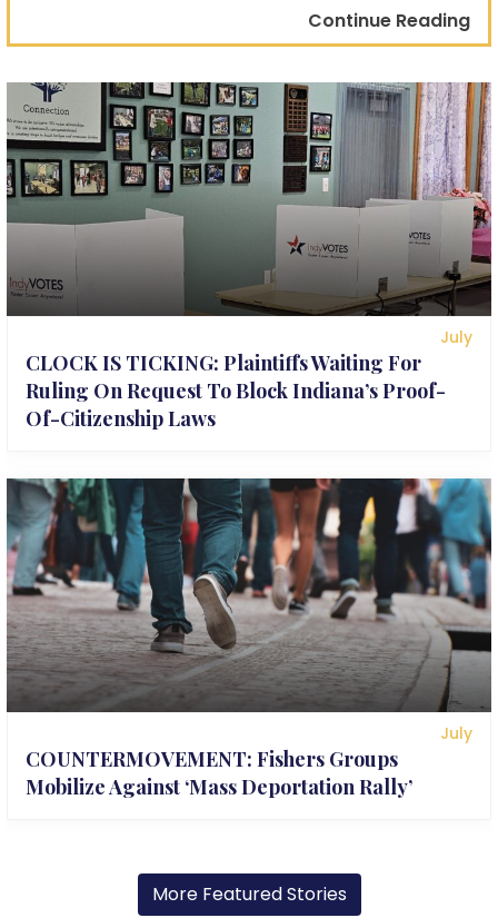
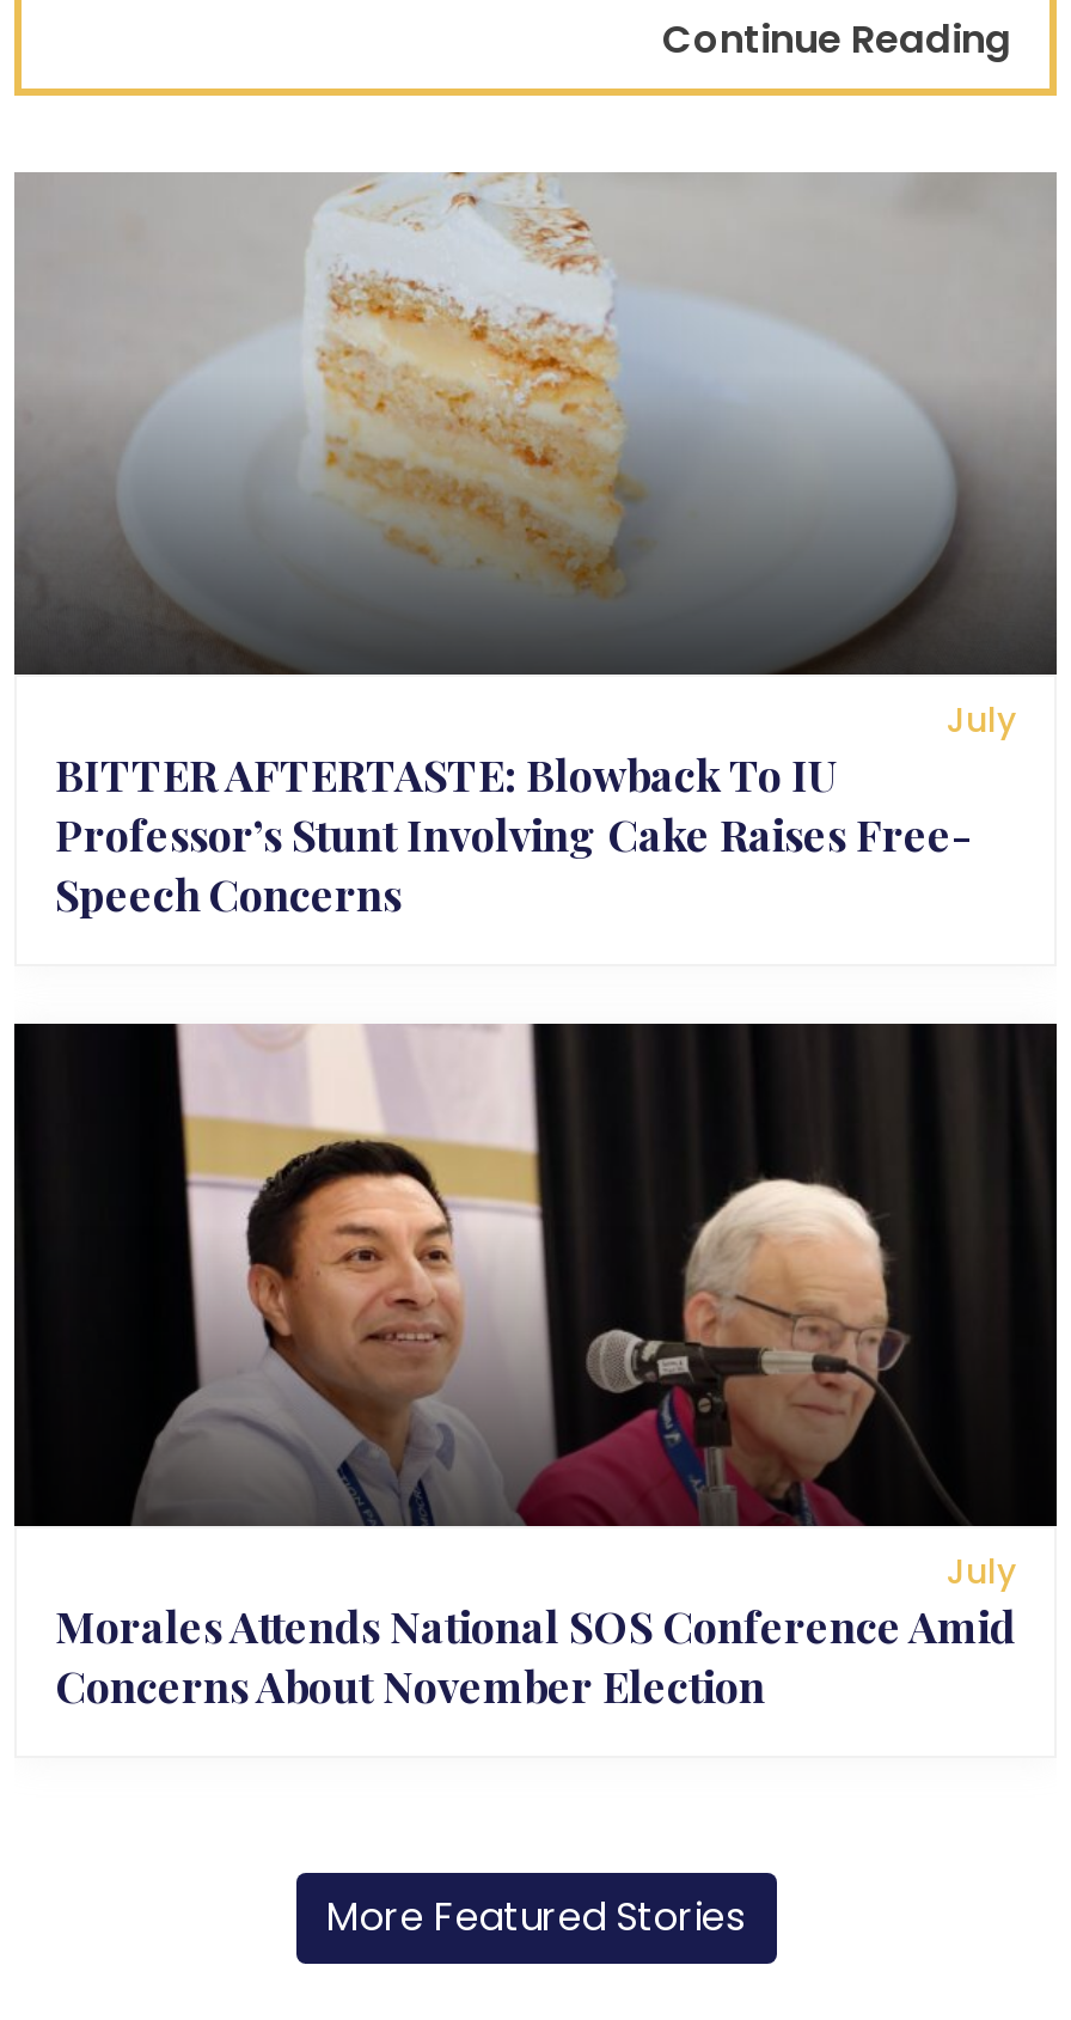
[7,81,491,431] [image] | CLOCK IS TICKING: Plaintiffs Waiting For | Ruling On Request To Block Indiana’s Proof- | Of-Citizenship Laws -> [14,172,1057,923] [image] | BITTER AFTERTASTE: Blowback To IU | Professor’s Stunt Involving Cake Raises Free- | Speech Concerns
[6,477,492,800] [image] | COUNTERMOVEMENT: Fishers Groups | Mobilize Against ‘Mass Deportation Rally’ -> [12,1021,1059,1714] [image] | Morales Attends National SOS Conference Amid | Concerns About November Election

